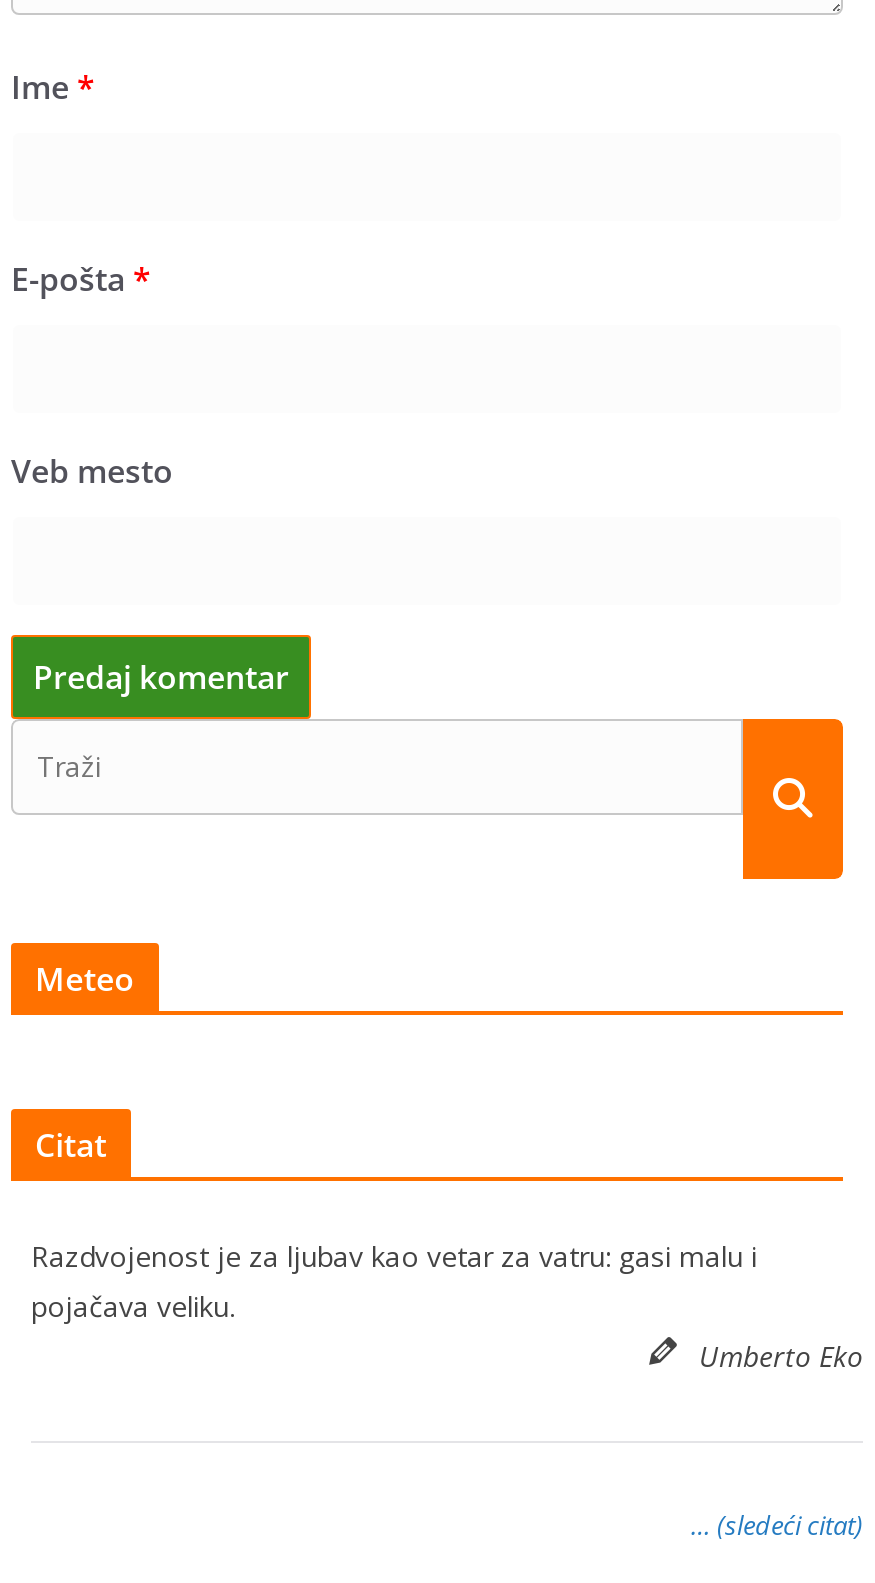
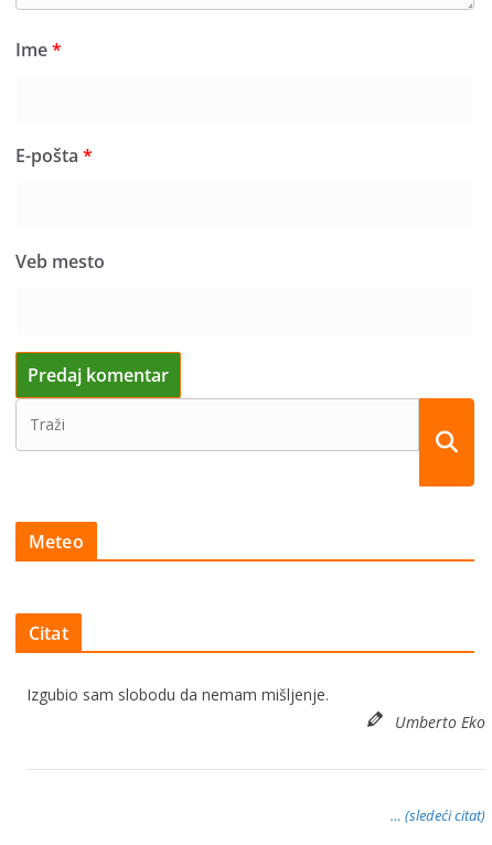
[31,1237,757,1325] Razdvojenost je za ljubav kao vetar za vatru: gasi malu i | pojačava veliku. -> [26,684,329,705] Izgubio sam slobodu da nemam mišljenje.

